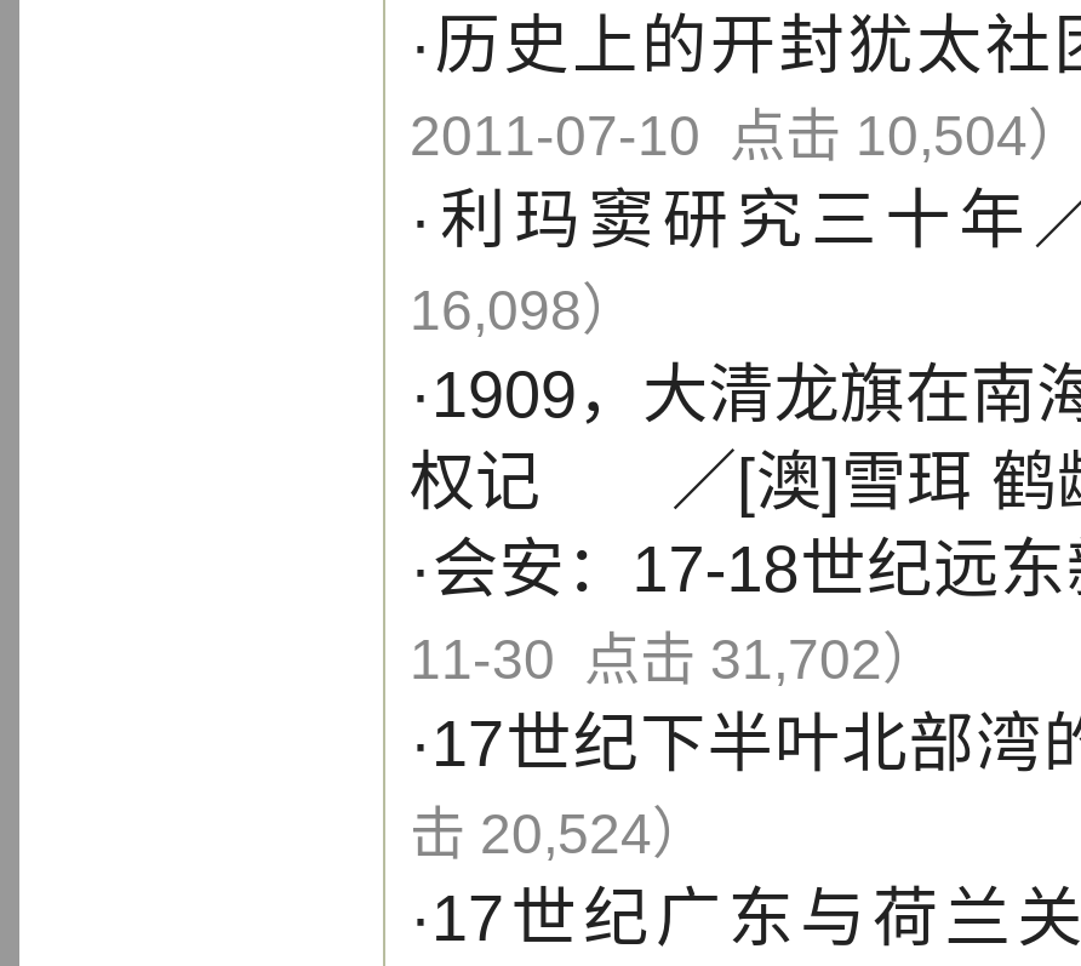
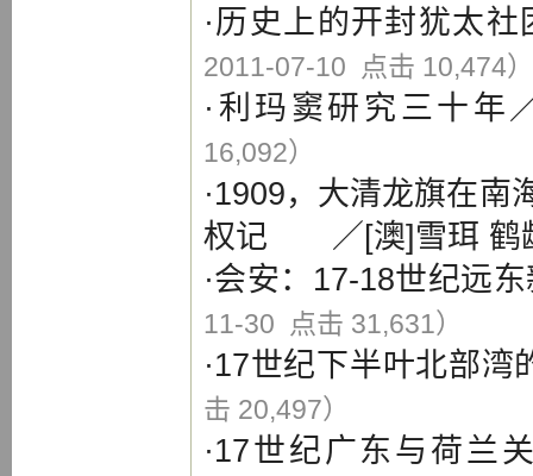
[410,104,1081,167] 2011-07-10 点击 10,504） -> [203,51,533,82] 2011-07-10 点击 10,474）
[410,279,637,342] 16,098） -> [203,137,315,168] 16,092）
[410,628,938,691] 11-30 点击 31,702） -> [203,308,463,339] 11-30 点击 31,631）
[410,802,708,865] 击 20,524） -> [203,394,350,425] 击 20,497）

